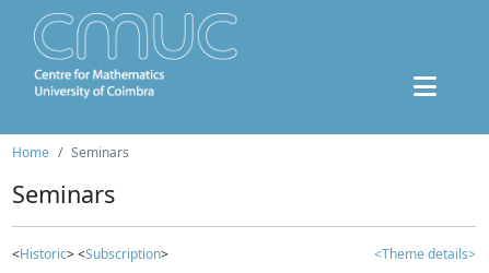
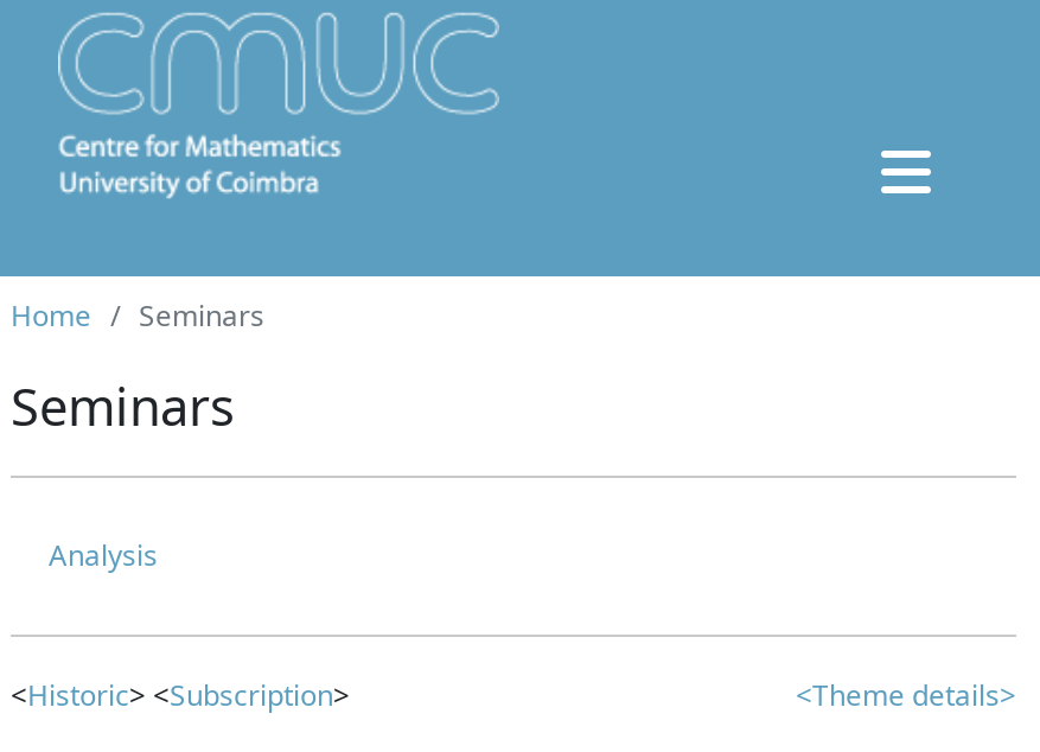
none -> [49,535,158,575] Analysis

